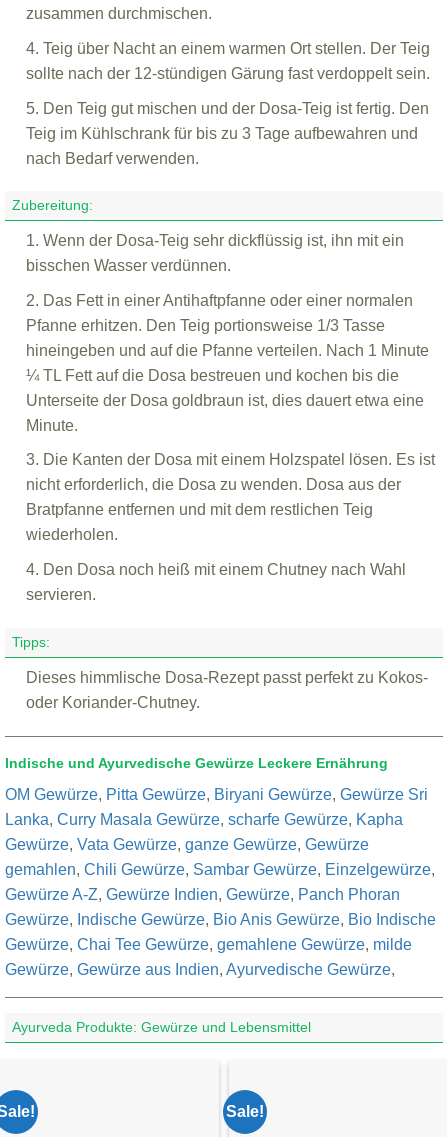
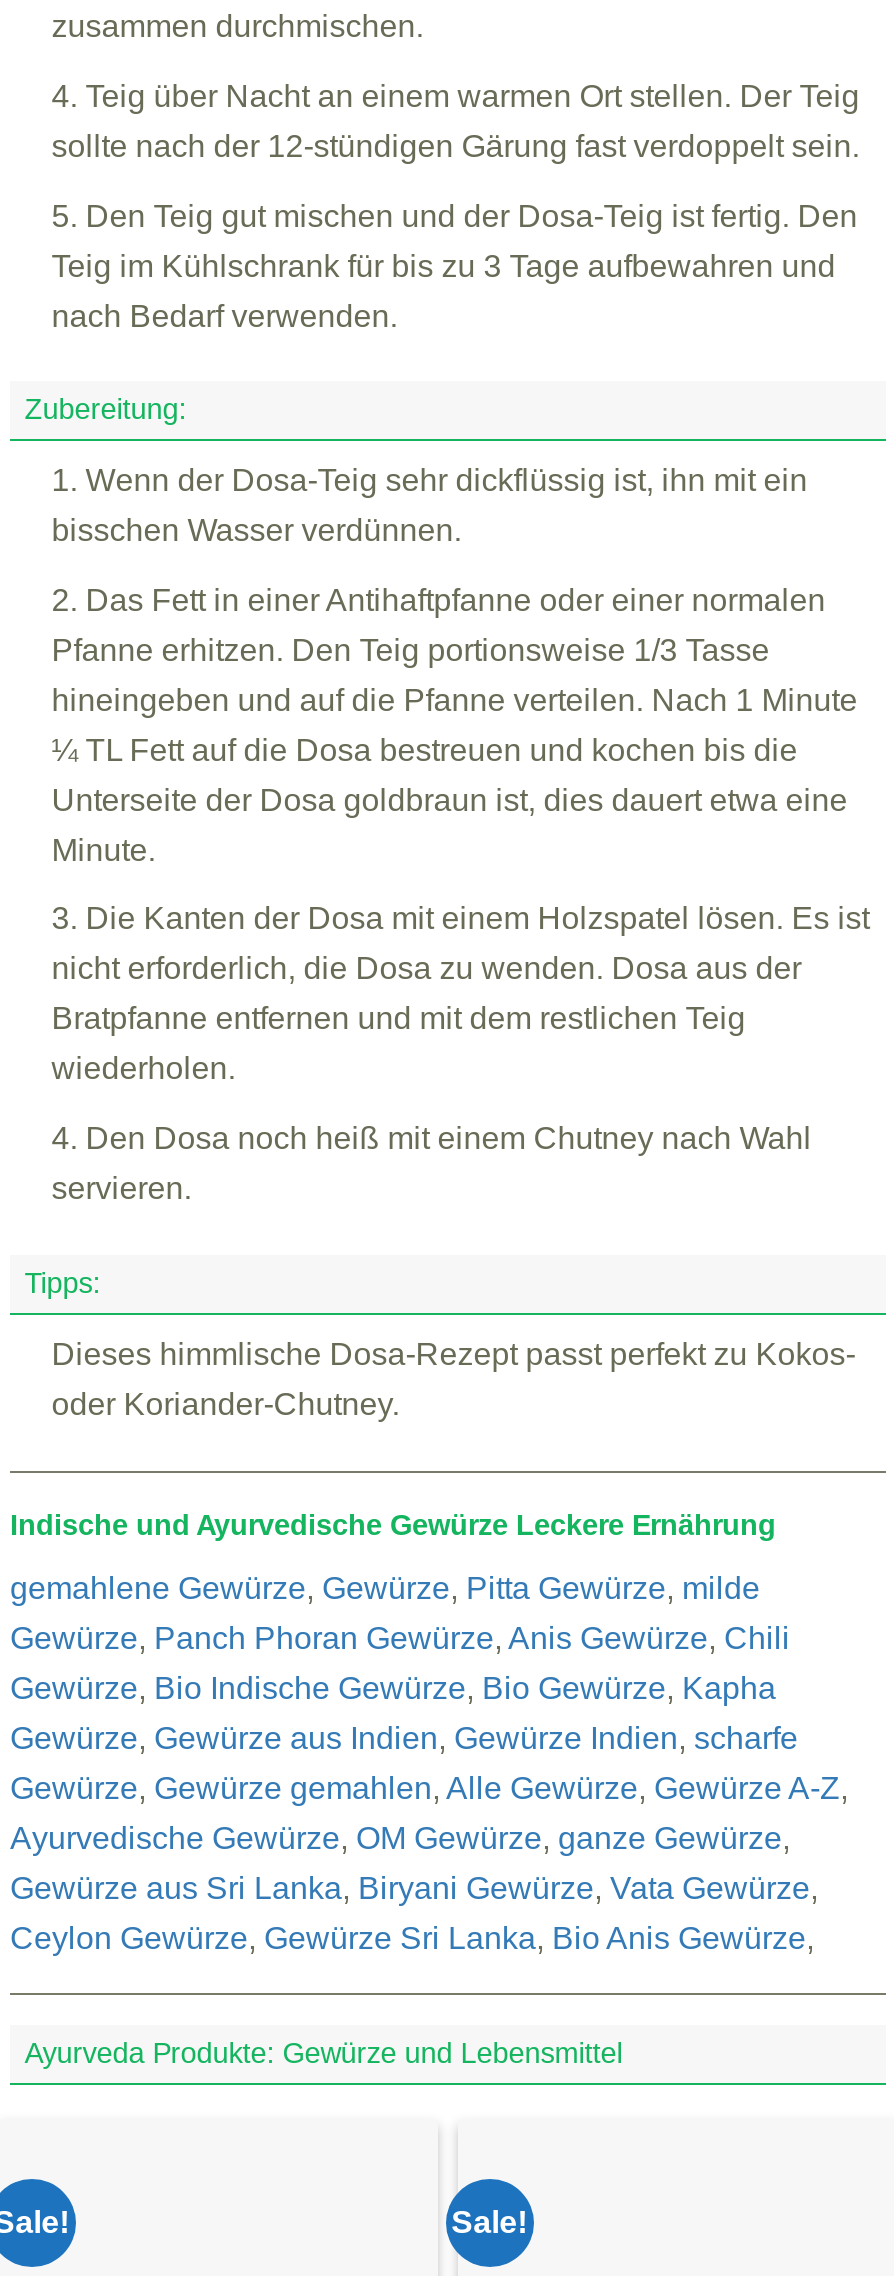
[5,786,428,803] OM Gewürze, Pitta Gewürze, Biryani Gewürze, Gewürze Sri -> [10,1571,760,1605] gemahlene Gewürze, Gewürze, Pitta Gewürze, milde
[5,811,403,828] Lanka, Curry Masala Gewürze, scharfe Gewürze, Kapha -> [10,1621,790,1655] Gewürze, Panch Phoran Gewürze, Anis Gewürze, Chili
[5,836,369,853] Gewürze, Vata Gewürze, ganze Gewürze, Gewürze -> [10,1671,776,1705] Gewürze, Bio Indische Gewürze, Bio Gewürze, Kapha
[5,861,435,878] gemahlen, Chili Gewürze, Sambar Gewürze, Einzelgewürze, -> [10,1721,798,1755] Gewürze, Gewürze aus Indien, Gewürze Indien, scharfe
[5,886,400,903] Gewürze A-Z, Gewürze Indien, Gewürze, Panch Phoran -> [10,1771,848,1805] Gewürze, Gewürze gemahlen, Alle Gewürze, Gewürze A-Z,
[5,911,436,928] Gewürze, Indische Gewürze, Bio Anis Gewürze, Bio Indische -> [10,1821,790,1855] Ayurvedische Gewürze, OM Gewürze, ganze Gewürze,
[5,936,412,953] Gewürze, Chai Tee Gewürze, gemahlene Gewürze, milde -> [10,1871,818,1905] Gewürze aus Sri Lanka, Biryani Gewürze, Vata Gewürze,
[5,961,395,978] Gewürze, Gewürze aus Indien, Ayurvedische Gewürze, -> [10,1921,814,1955] Ceylon Gewürze, Gewürze Sri Lanka, Bio Anis Gewürze,

